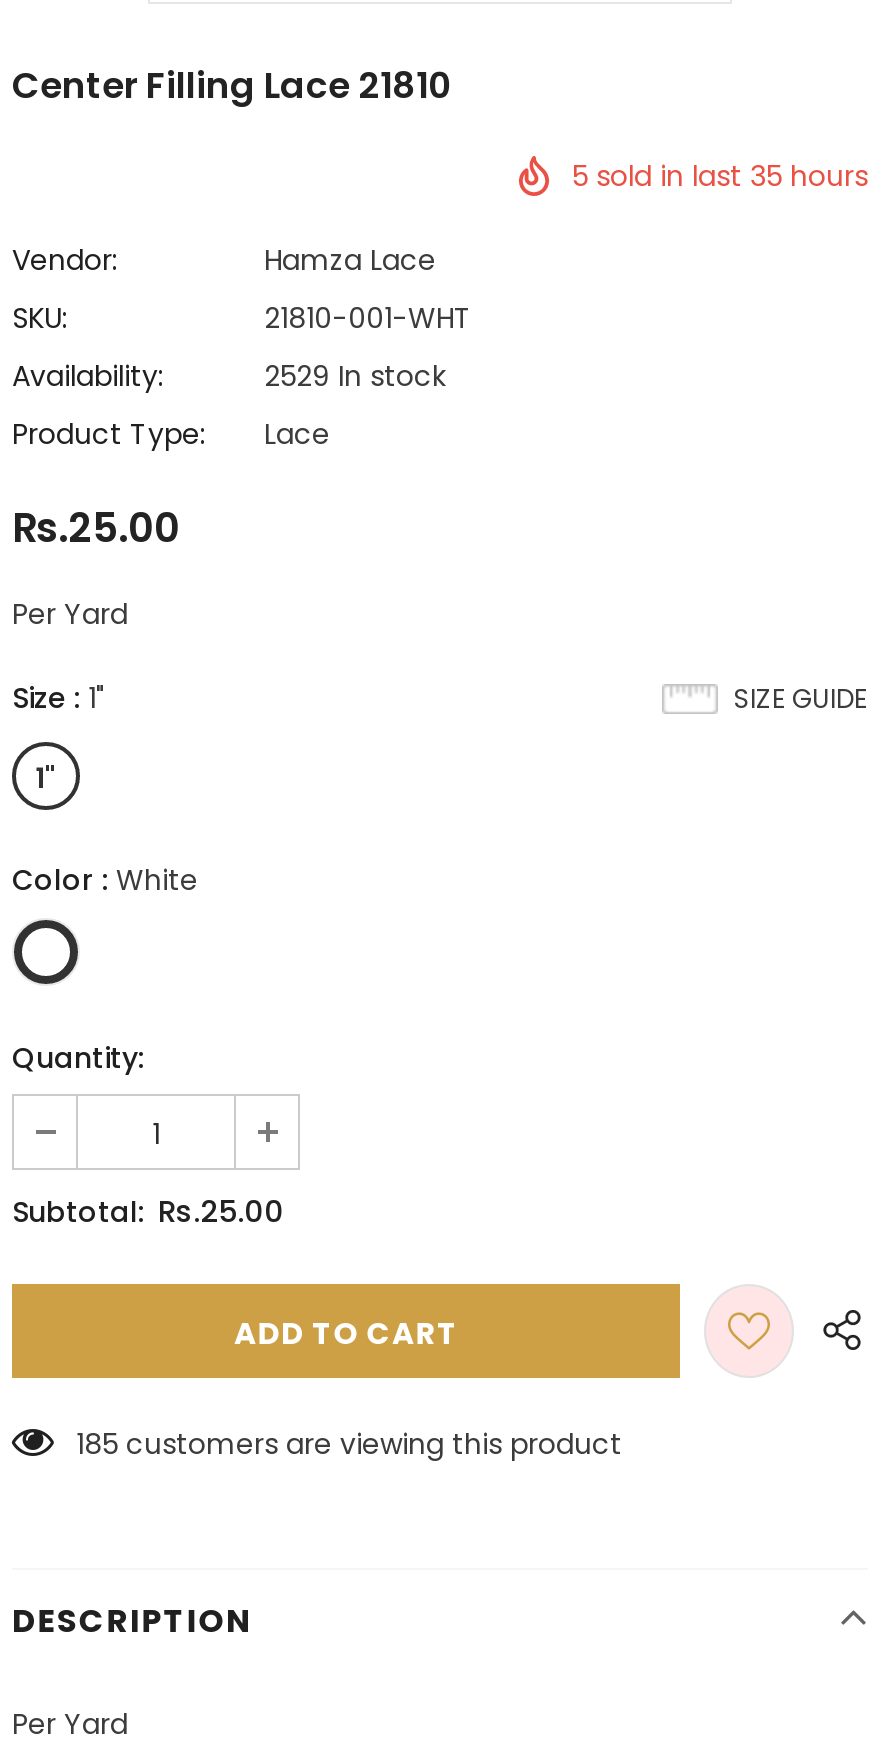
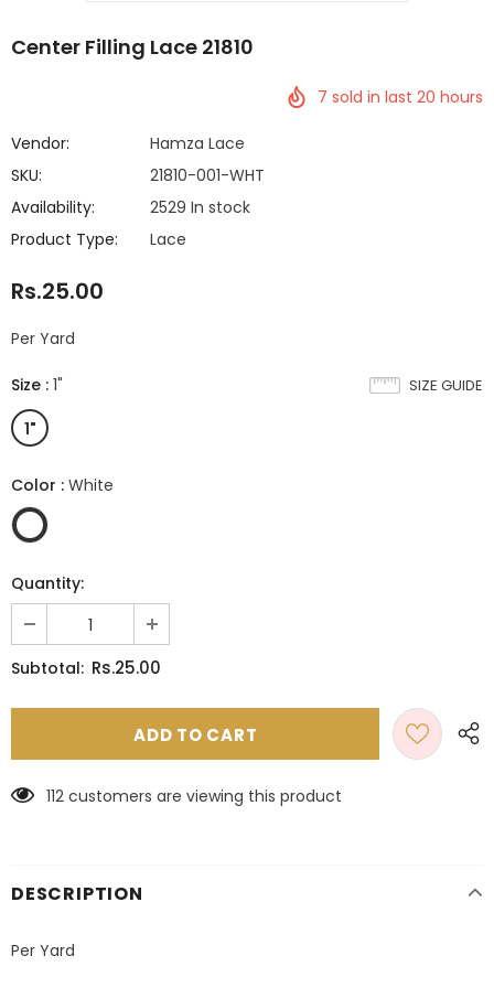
[572,156,868,196] 5 sold in last 35 hours -> [318,86,483,108] 7 sold in last 20 hours
[76,1424,622,1464] 185 customers are viewing this product -> [46,785,342,807] 112 customers are viewing this product

